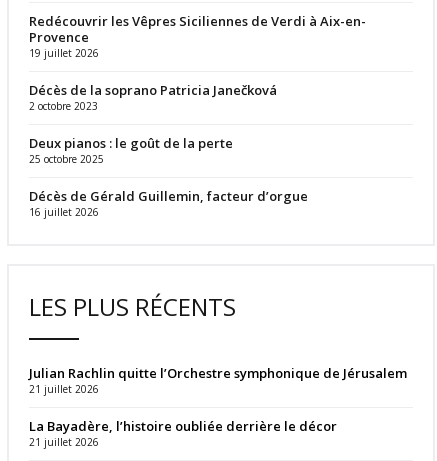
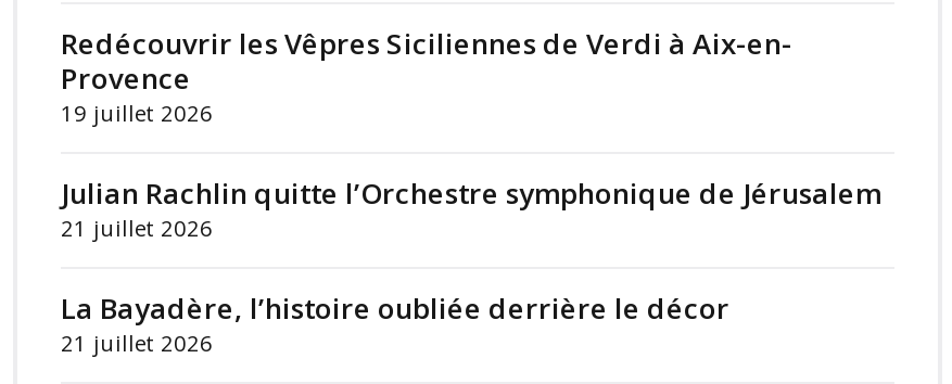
[29,81,308,323] Décès de la soprano Patricia Janečková | 2 octobre 2023 | Deux pianos : le goût de la perte | 25 octobre 2025 | Décès de Gérald Guillemin, facteur d’orgue | 16 juillet 2026 | LES PLUS RÉCENTS -> none

